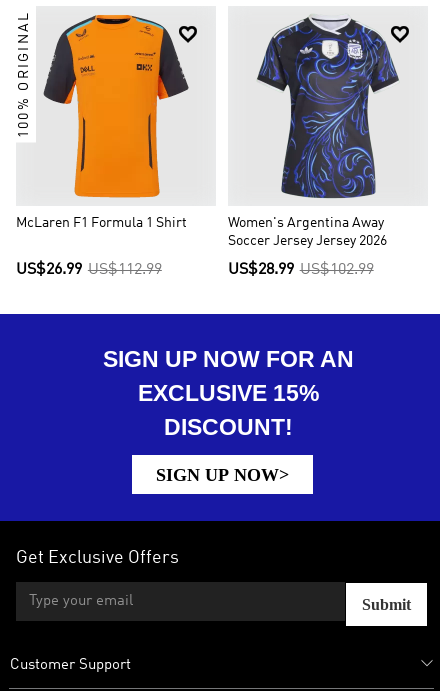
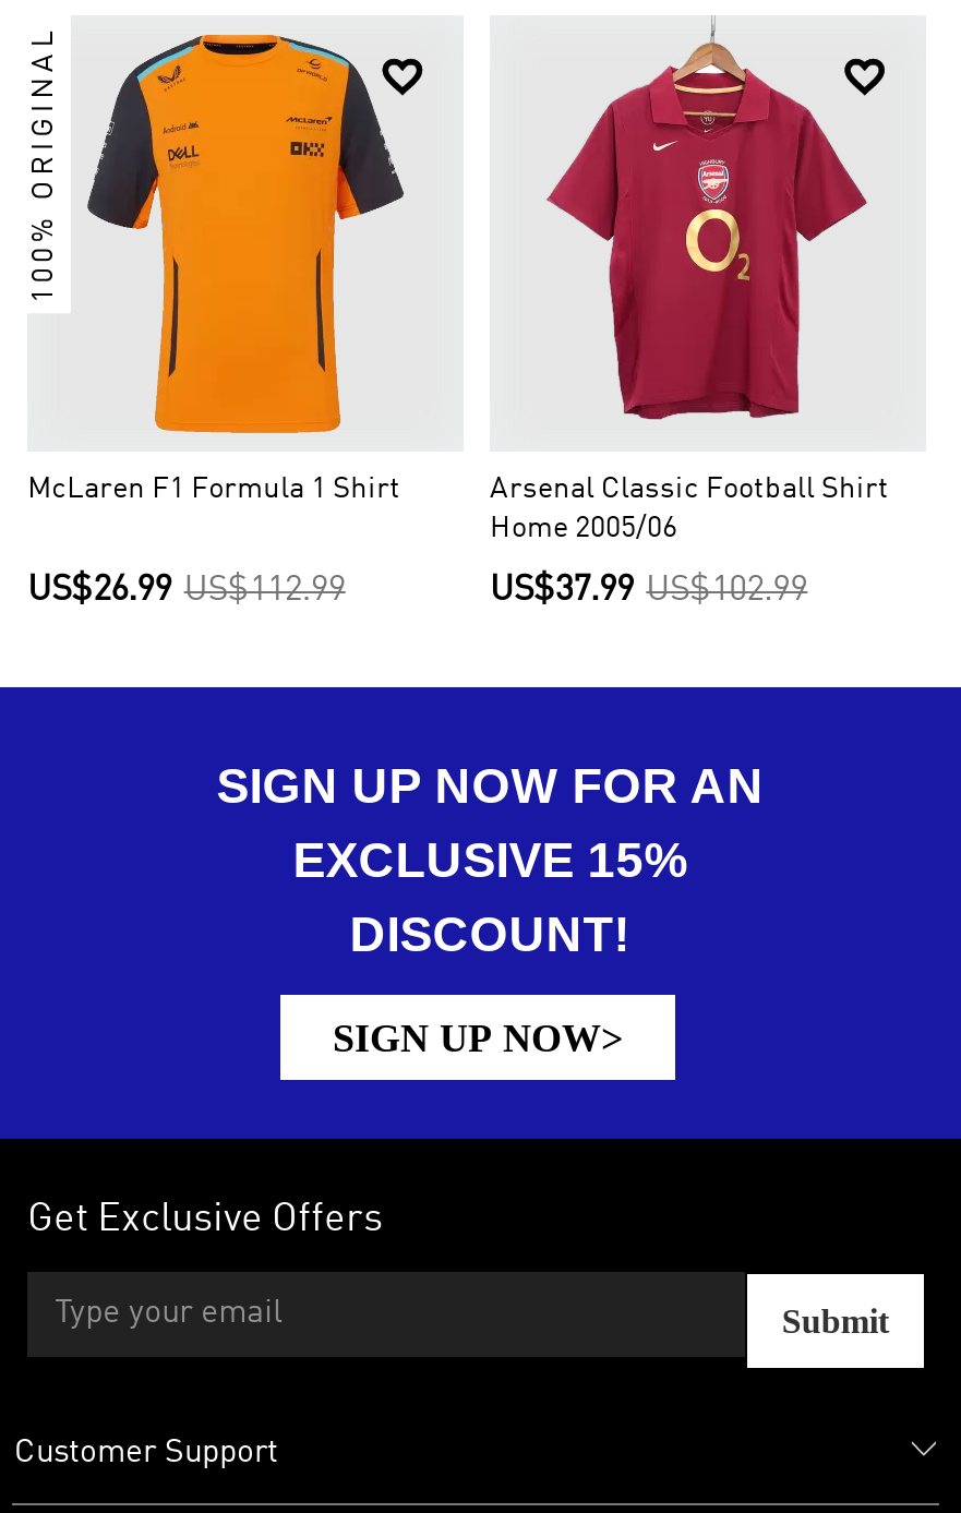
[228,16,400,248] [image] | Women's Argentina Away | Soccer Jersey Jersey 2026 -> [490,26,889,543] [image] | Arsenal Classic Football Shirt | Home 2005/06
[228,262,374,278] US$28.99 US$102.99 -> [490,575,808,610] US$37.99 US$102.99

